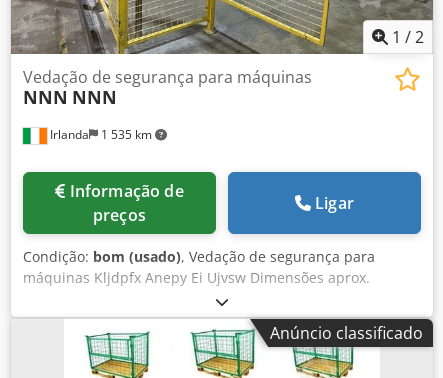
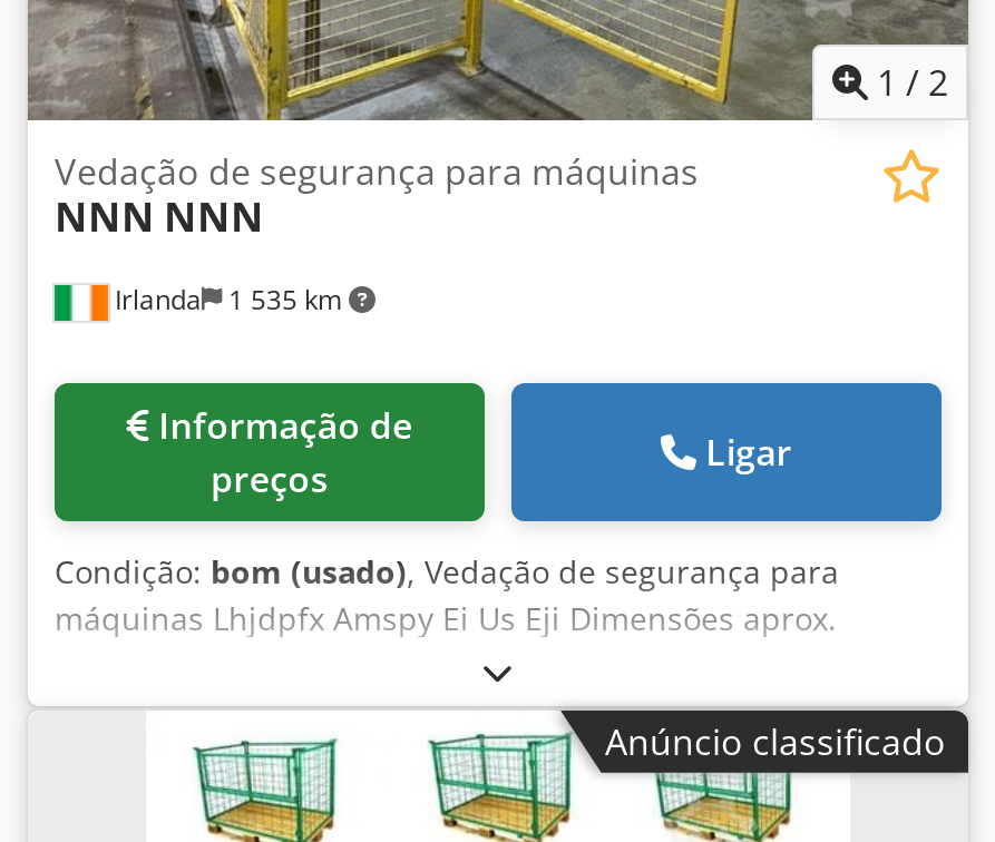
[23,268,370,287] máquinas Kljdpfx Anepy Ei Ujvsw Dimensões aprox. -> [55,597,837,639] máquinas Lhjdpfx Amspy Ei Us Eji Dimensões aprox.

